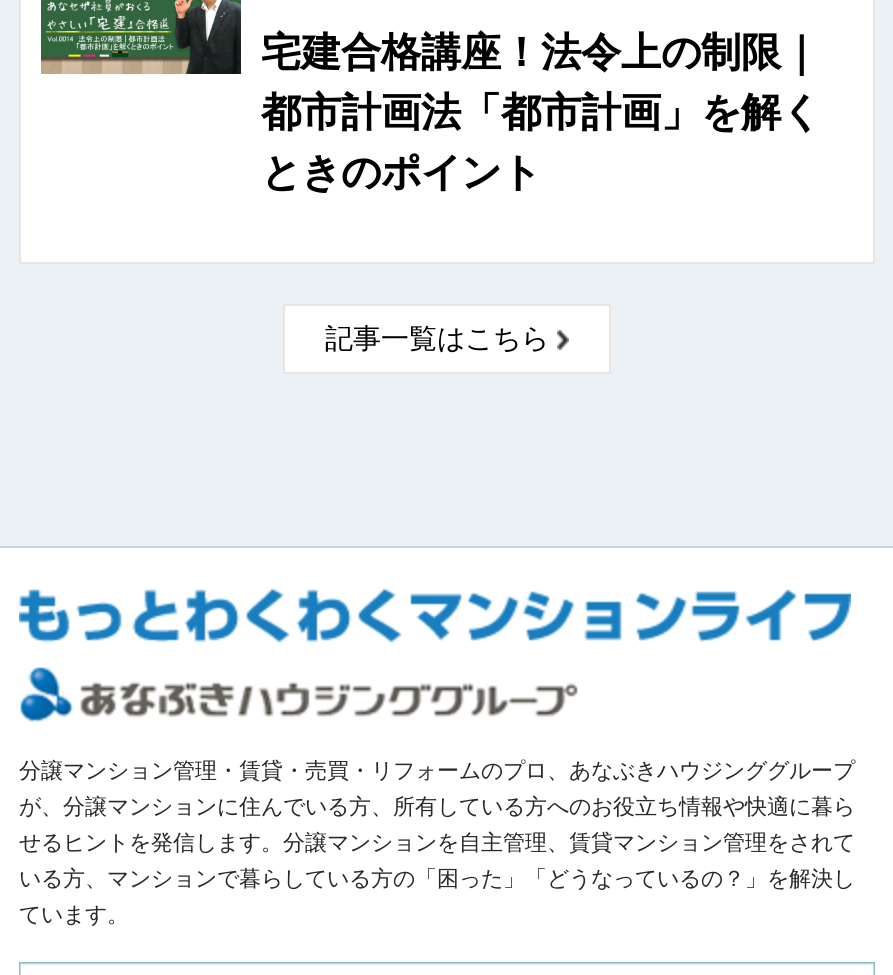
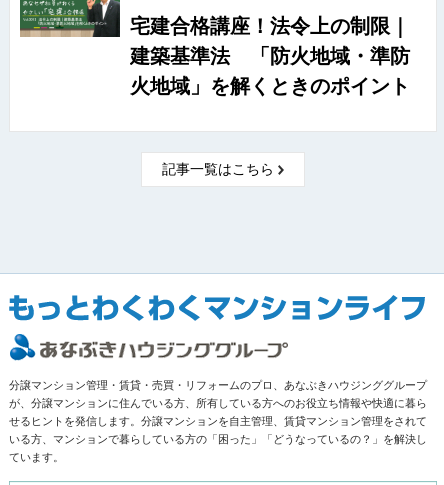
[261,90,821,194] 都市計画法「都市計画」を解く | ときのポイント -> [130,45,410,97] 建築基準法 「防火地域・準防 | 火地域」を解くときのポイント

